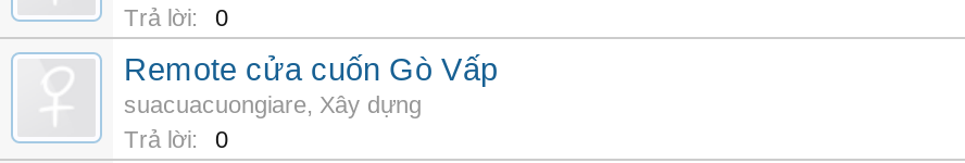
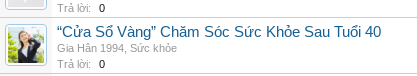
none -> [7,29,44,64] [image]
[124,52,498,117] Remote cửa cuốn Gò Vấp | suacuacuongiare, Xây dựng -> [57,24,381,54] “Cửa Sổ Vàng” Chăm Sóc Sức Khỏe Sau Tuổi 40 | Gia Hân 1994, Sức khỏe

